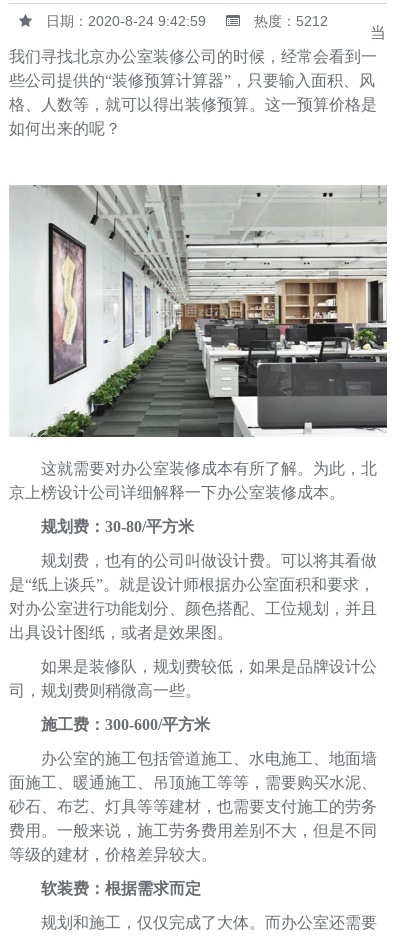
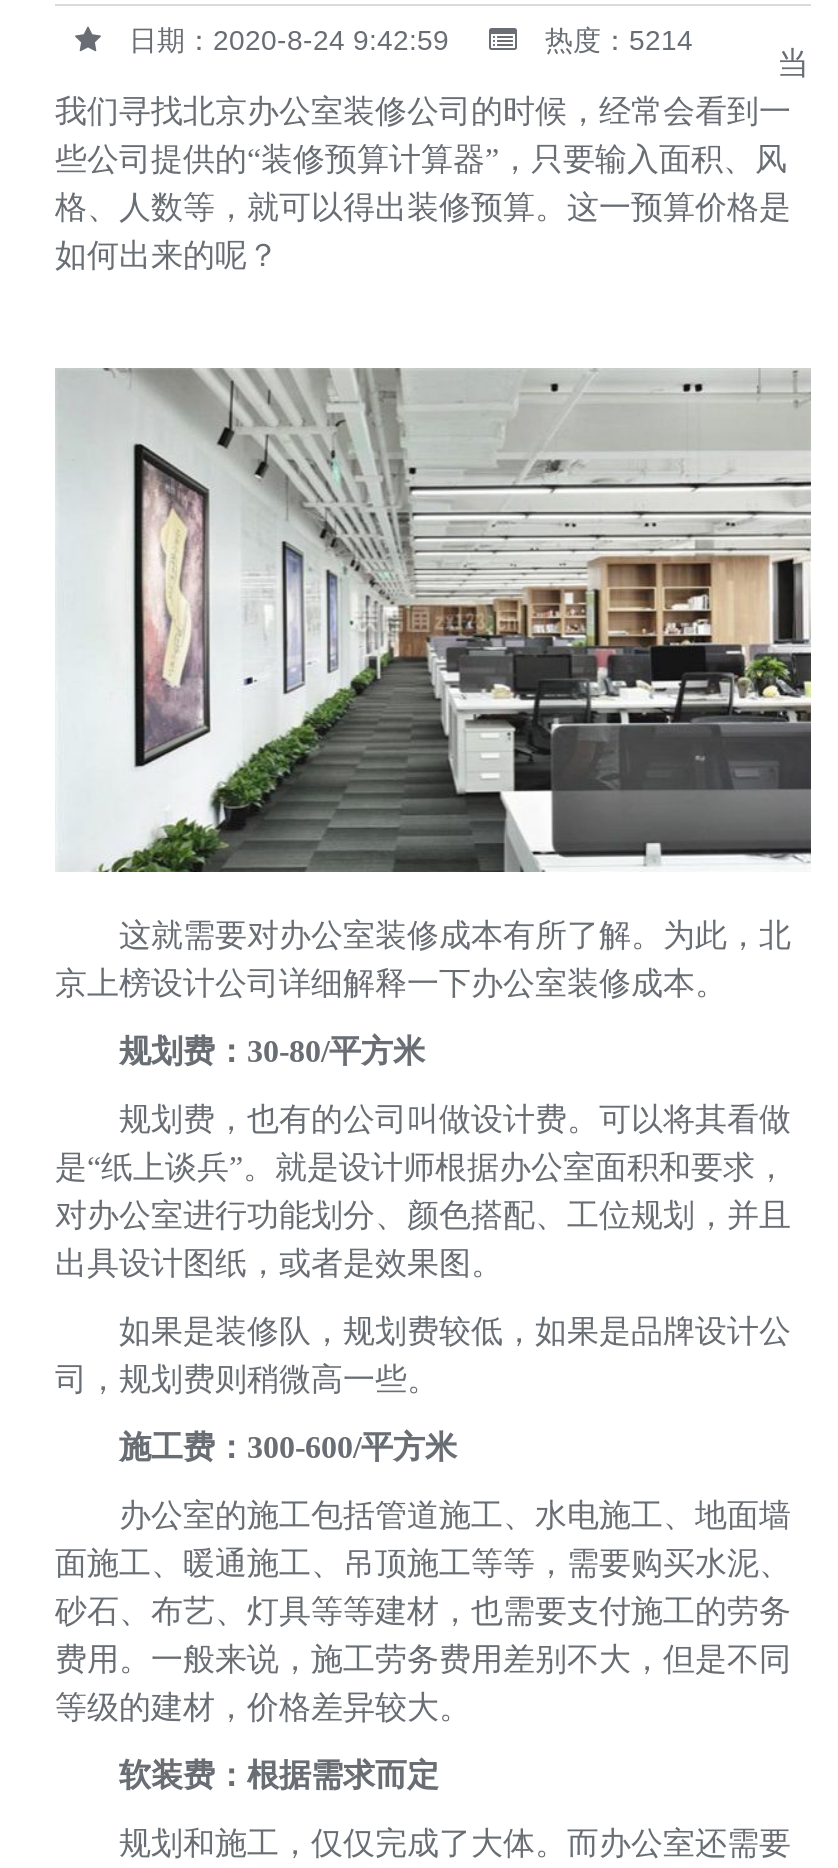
[254,13,328,29] 热度：5212 -> [545,24,693,56] 热度：5214

